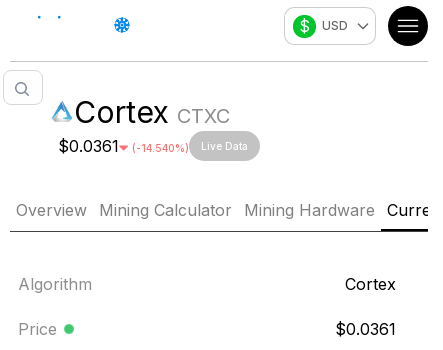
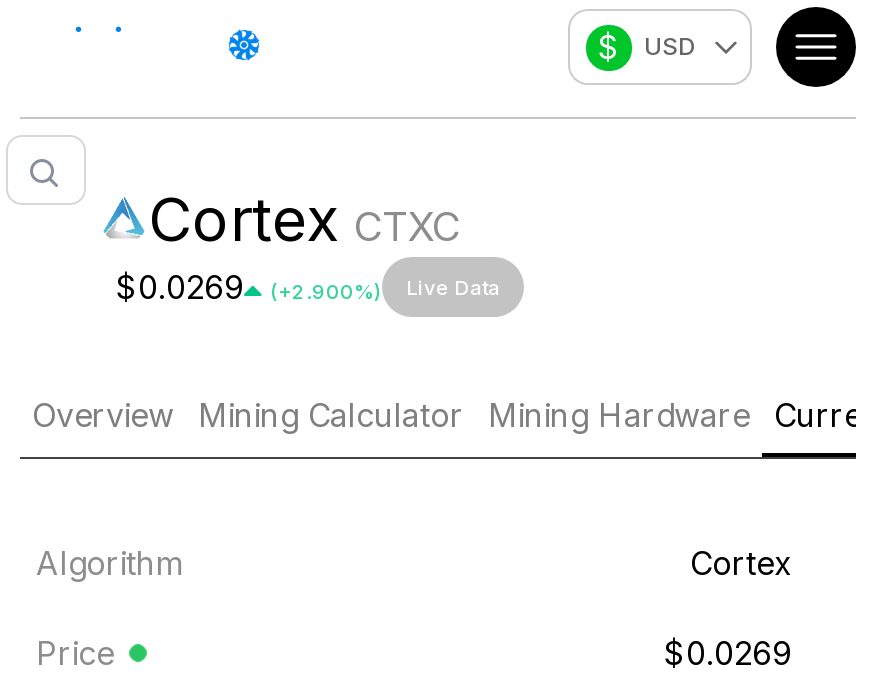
[58,136,189,156] $0.0361 | (-14.540%) -> [116,267,382,307] $0.0269 | (+2.900%)
[335,319,396,339] $0.0361 -> [664,633,792,673] $0.0269

